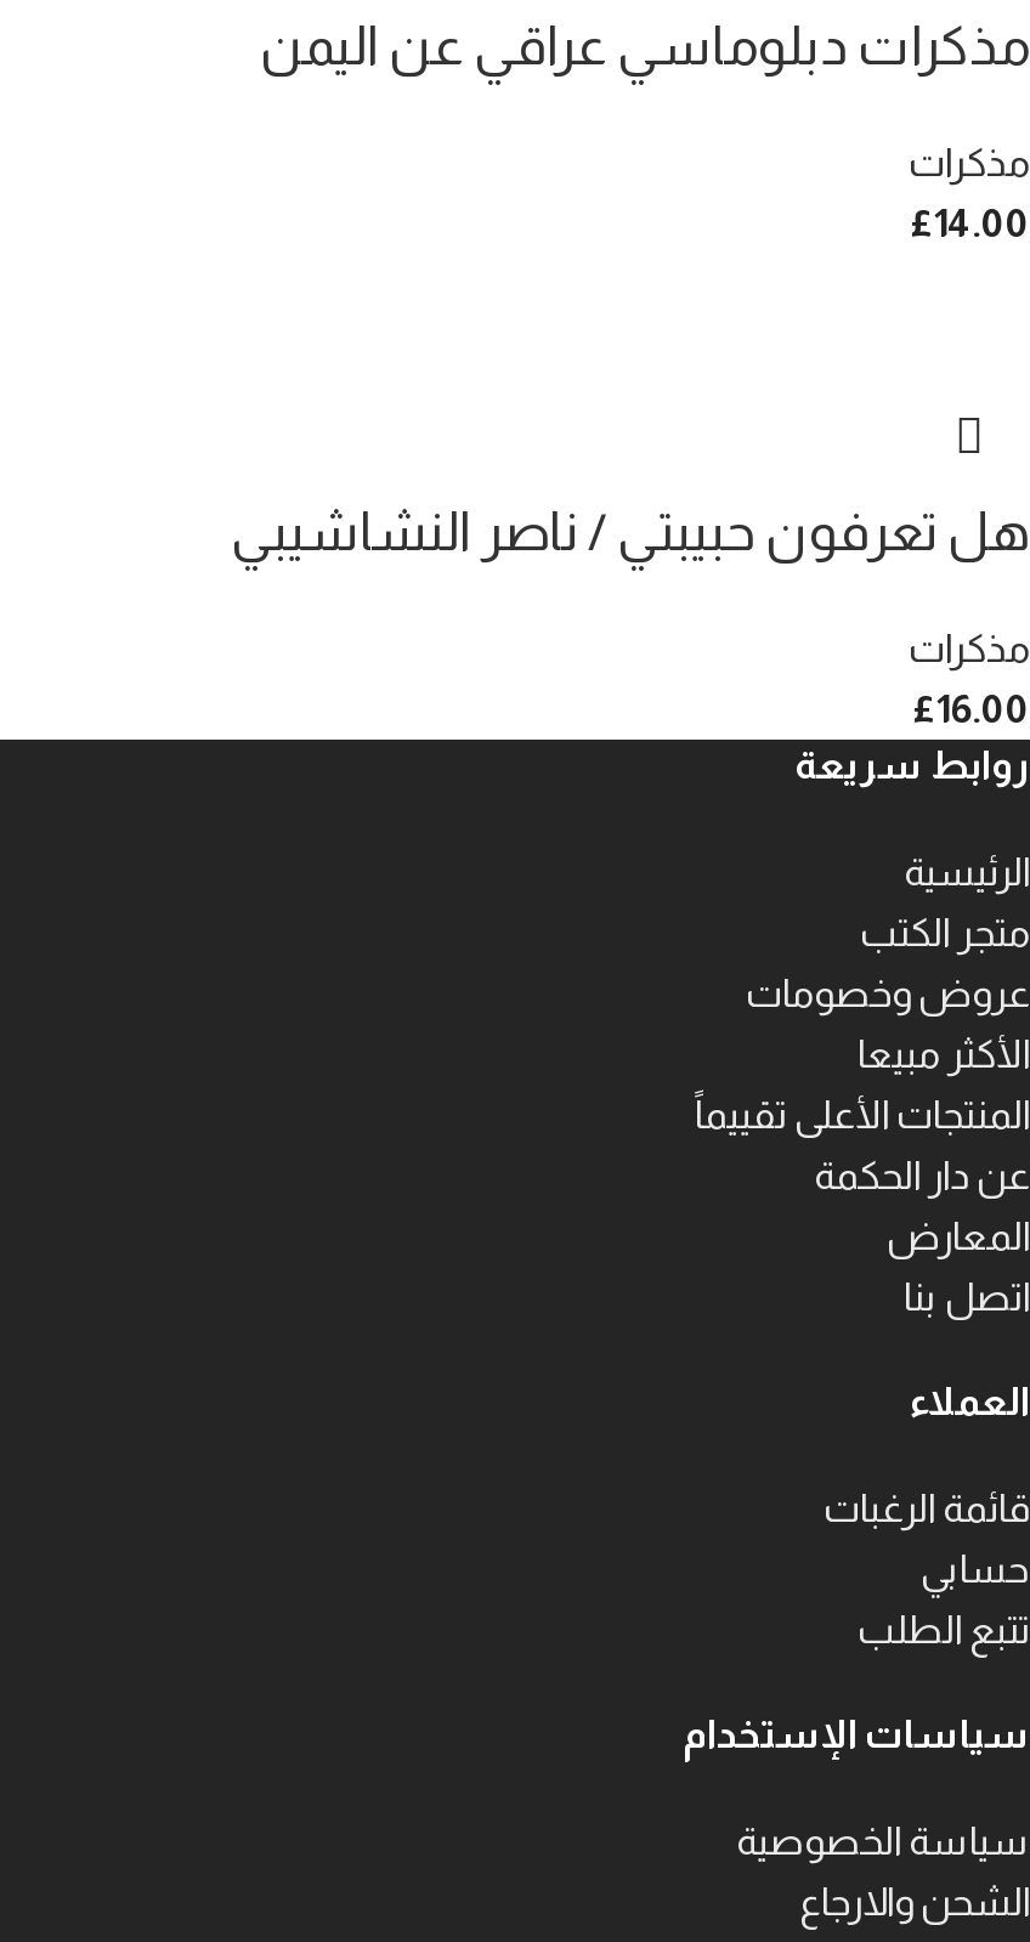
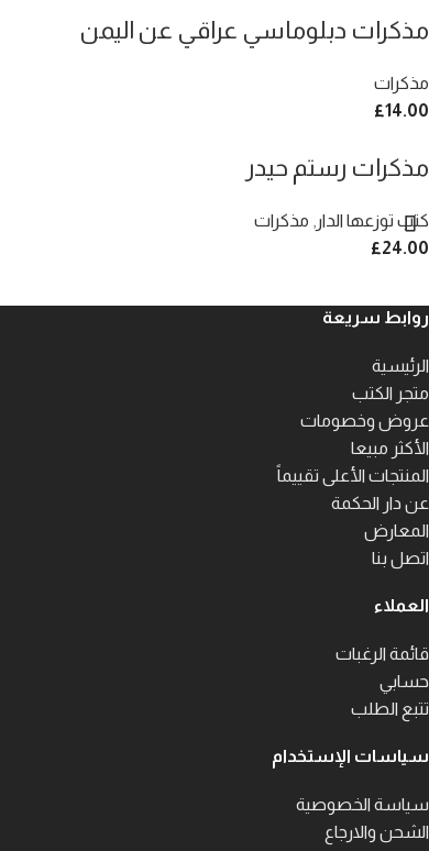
[231,503,1030,563] هل تعرفون حبيبتي / ناصر النشاشيبي -> [245,154,429,182] مذكرات رستم حيدر
[909,629,1030,670] مذكرات -> [254,212,429,230] كتب توزعها الدار, مذكرات
[911,690,1030,731] £16.00 -> [371,239,429,258] £24.00

